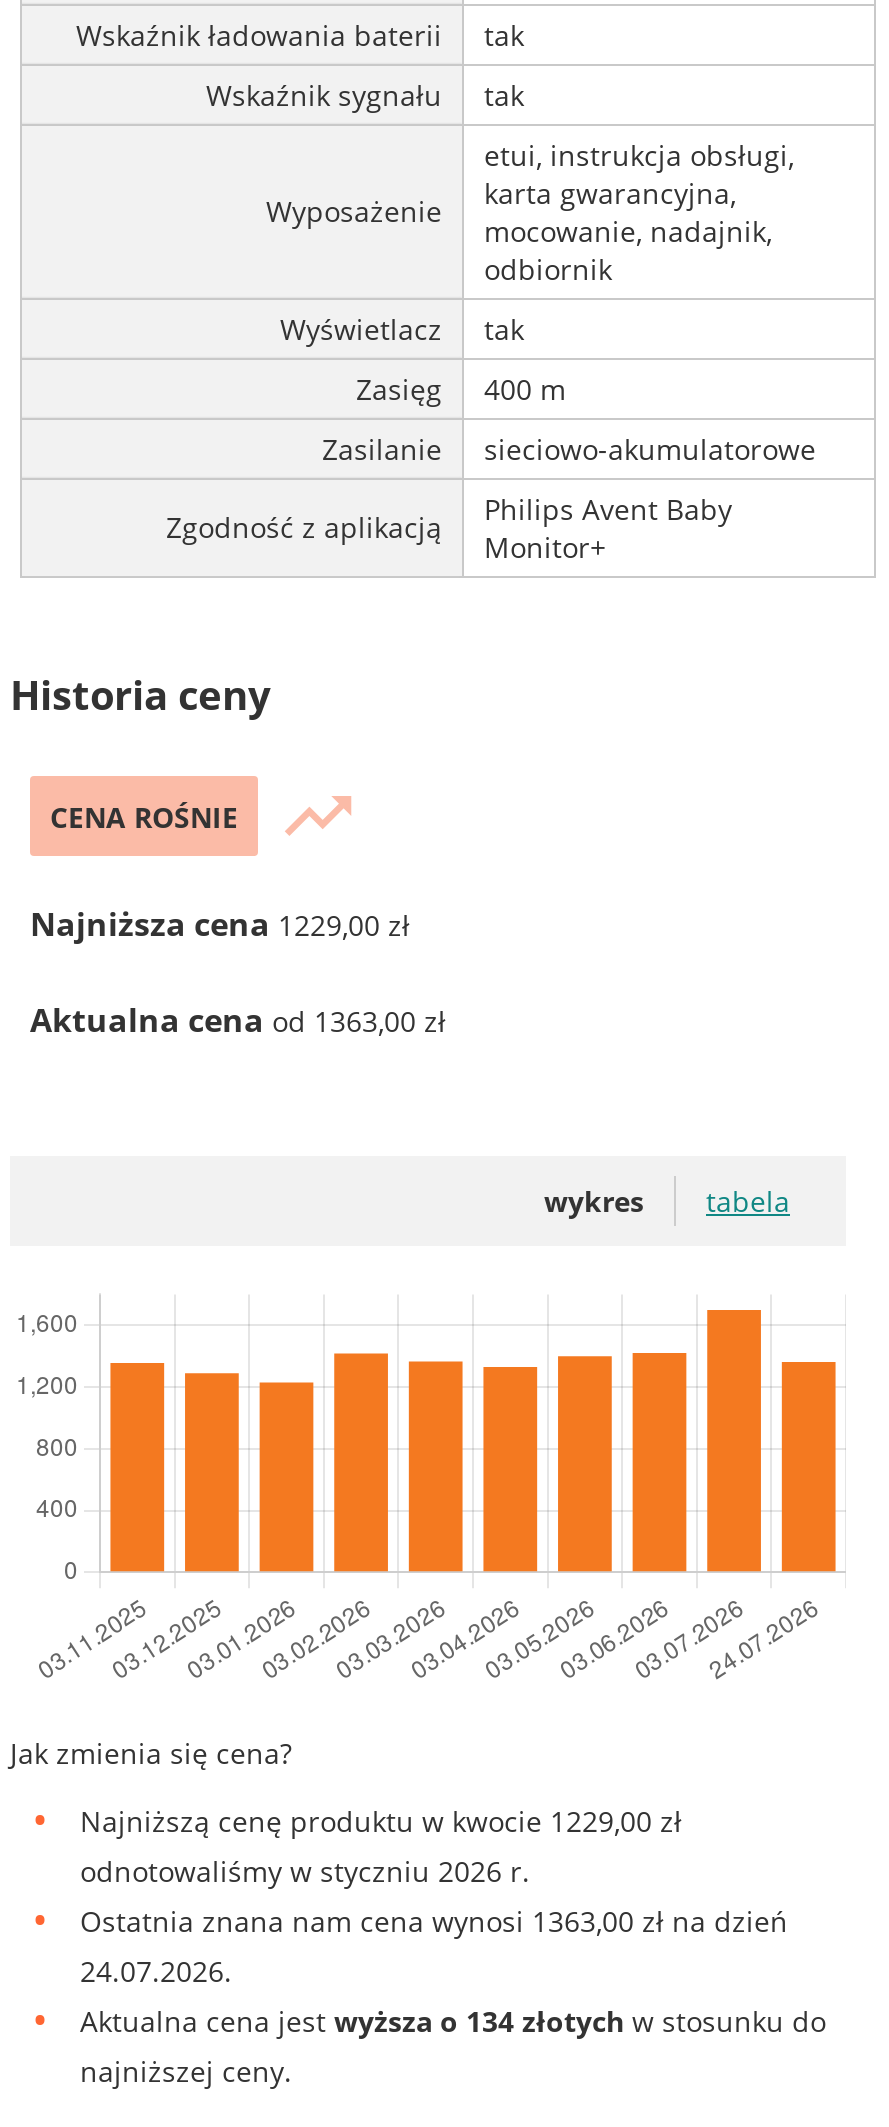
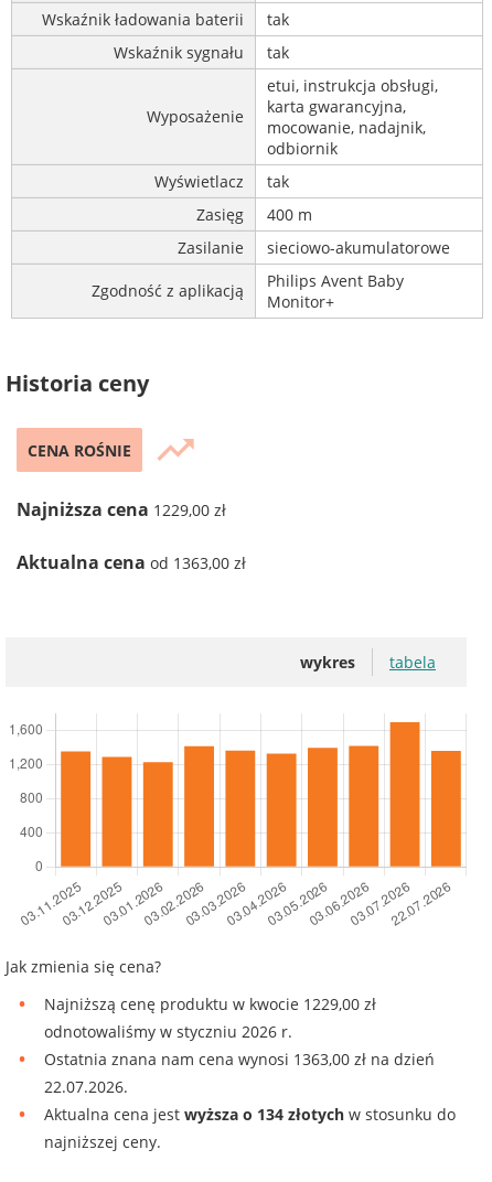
[80,1953,232,1991] 24.07.2026. -> [44,1077,128,1098] 22.07.2026.

